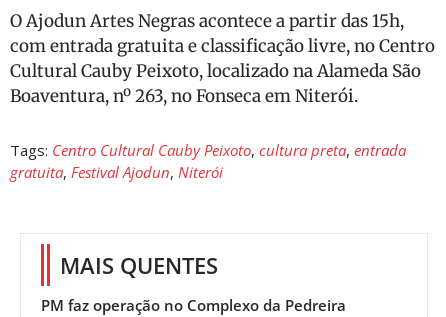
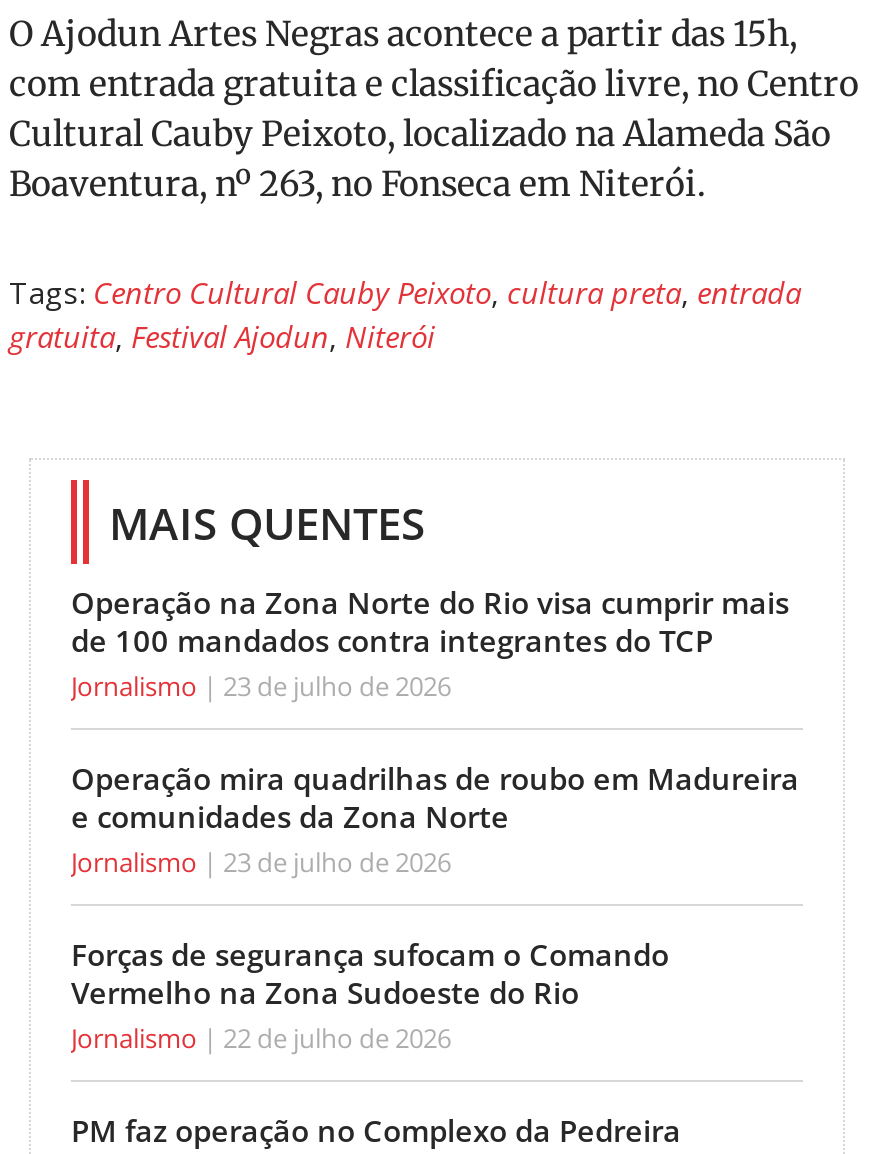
none -> [71,581,799,1055] Operação na Zona Norte do Rio visa cumprir mais | de 100 mandados contra integrantes do TCP | Jornalismo 23 de julho de 2026 | Operação mira quadrilhas de roubo em Madureira | e comunidades da Zona Norte | Jornalismo 23 de julho de 2026 | Forças de segurança sufocam o Comando | Vermelho na Zona Sudoeste do Rio | Jornalismo 22 de julho de 2026

